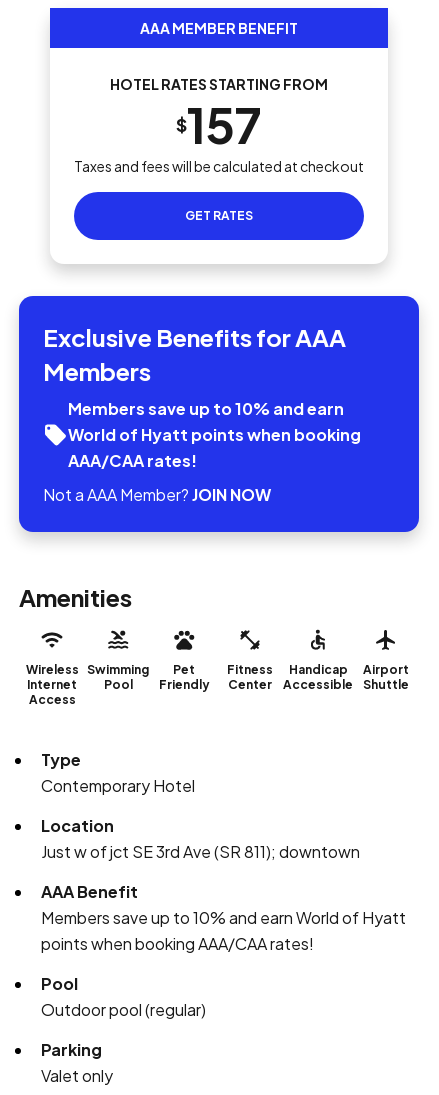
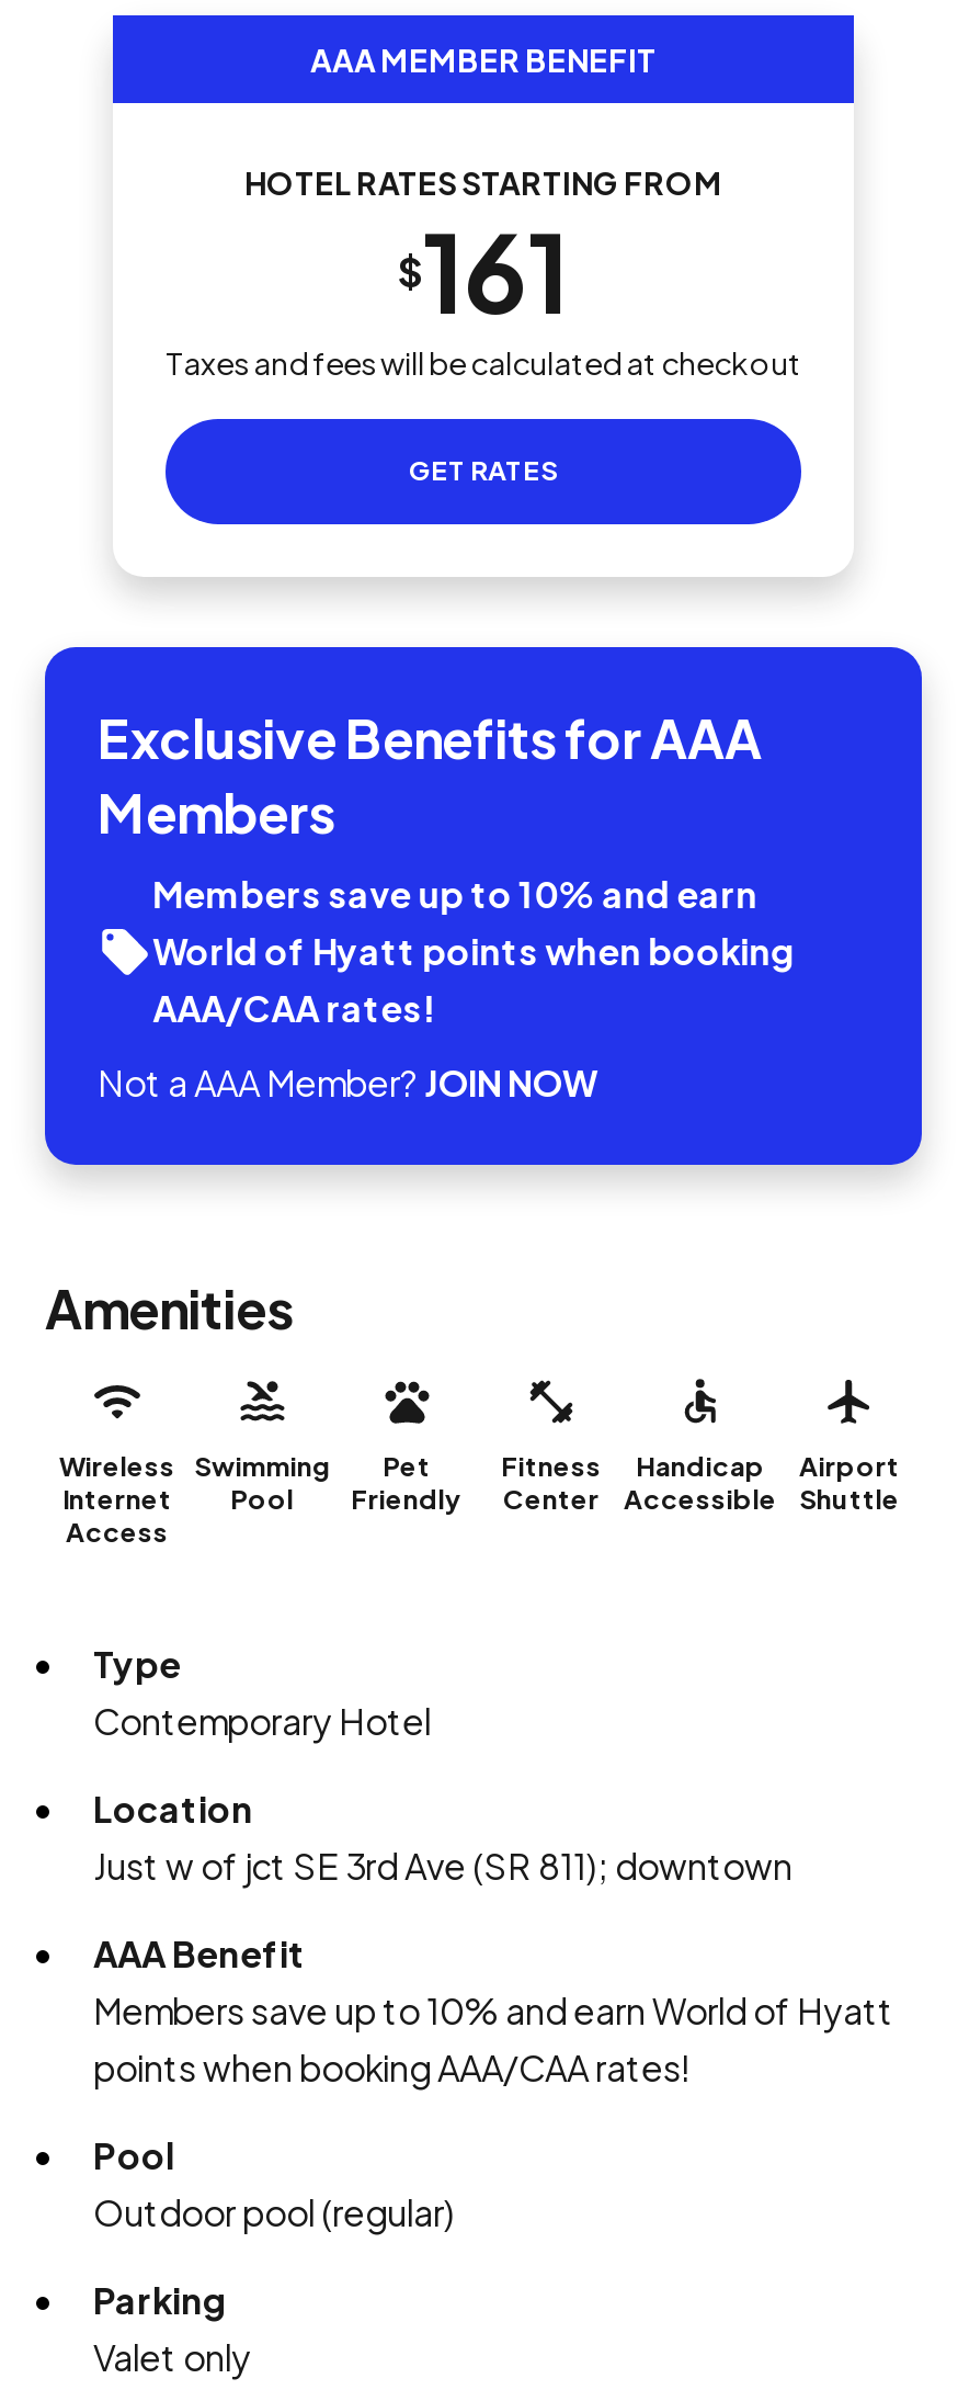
[176,94,262,155] $157 -> [398,204,569,338] $161

